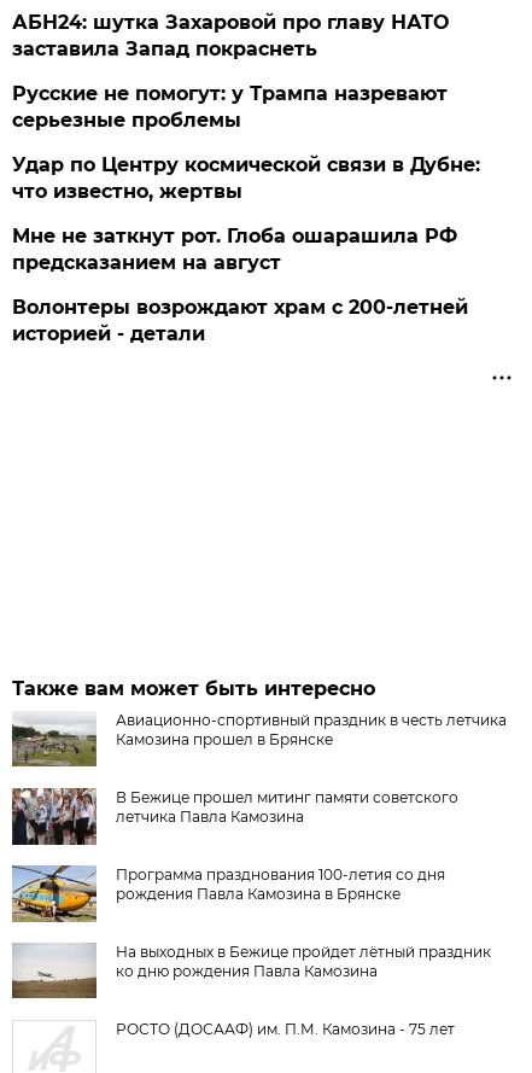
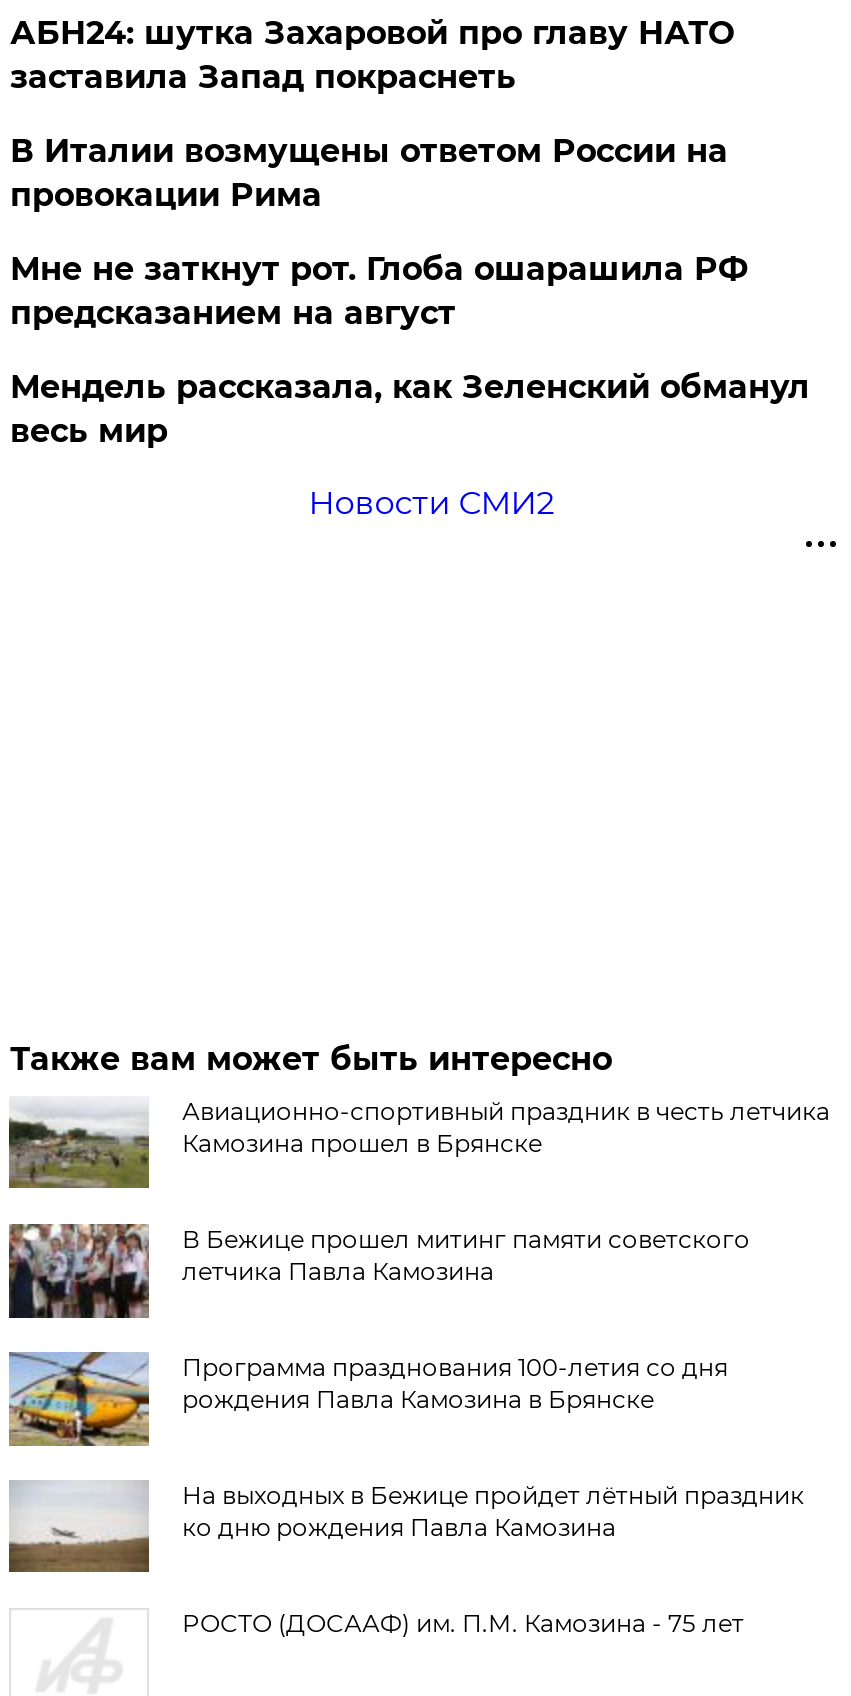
[13,82,481,203] Русские не помогут: у Трампа назревают | серьезные проблемы | Удар по Центру космической связи в Дубне: | что известно, жертвы -> [10,132,728,214] В Италии возмущены ответом России на | провокации Рима
moved [13,224,458,274] -> [10,250,748,332]: Мне не заткнут рот. Глоба ошарашила РФ | предсказанием на август
[13,296,469,345] Волонтеры возрождают храм с 200-летней | историей - детали -> [10,368,810,522] Мендель рассказала, как Зеленский обманул | весь мир | Новости СМИ2

